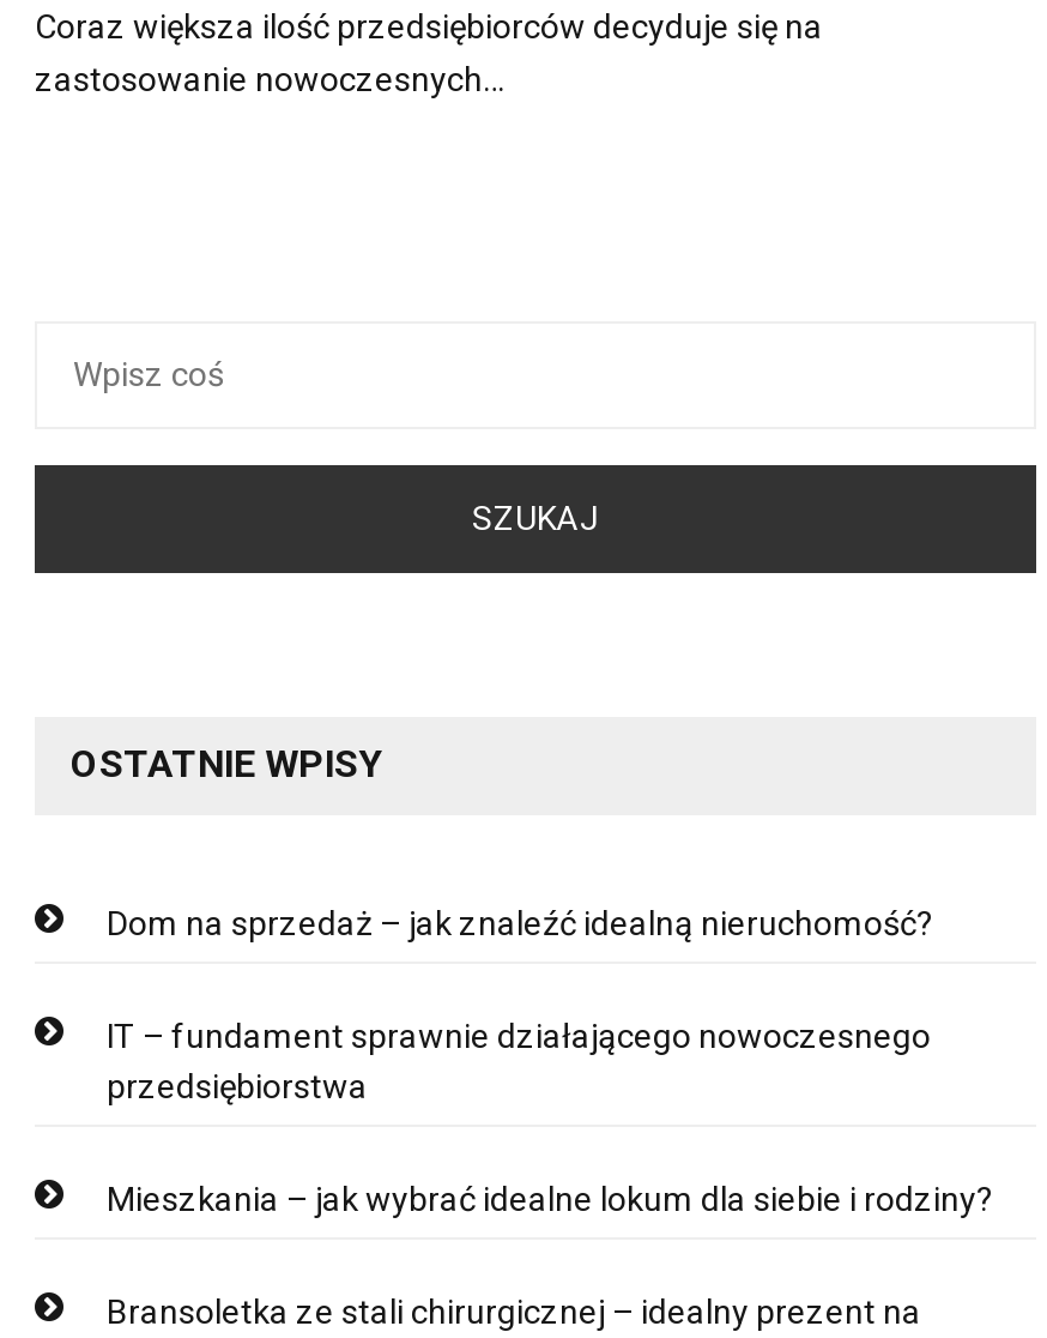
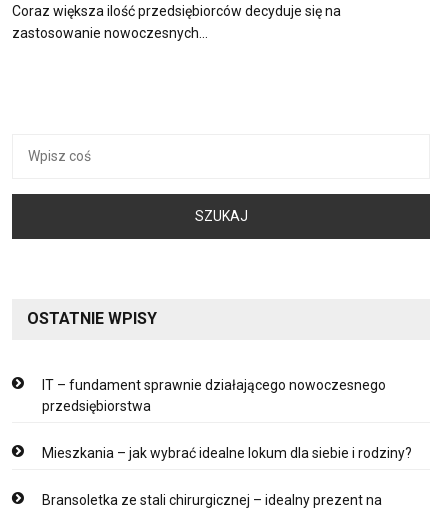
[107,904,933,942] Dom na sprzedaż – jak znaleźć idealną nieruchomość? -> none

